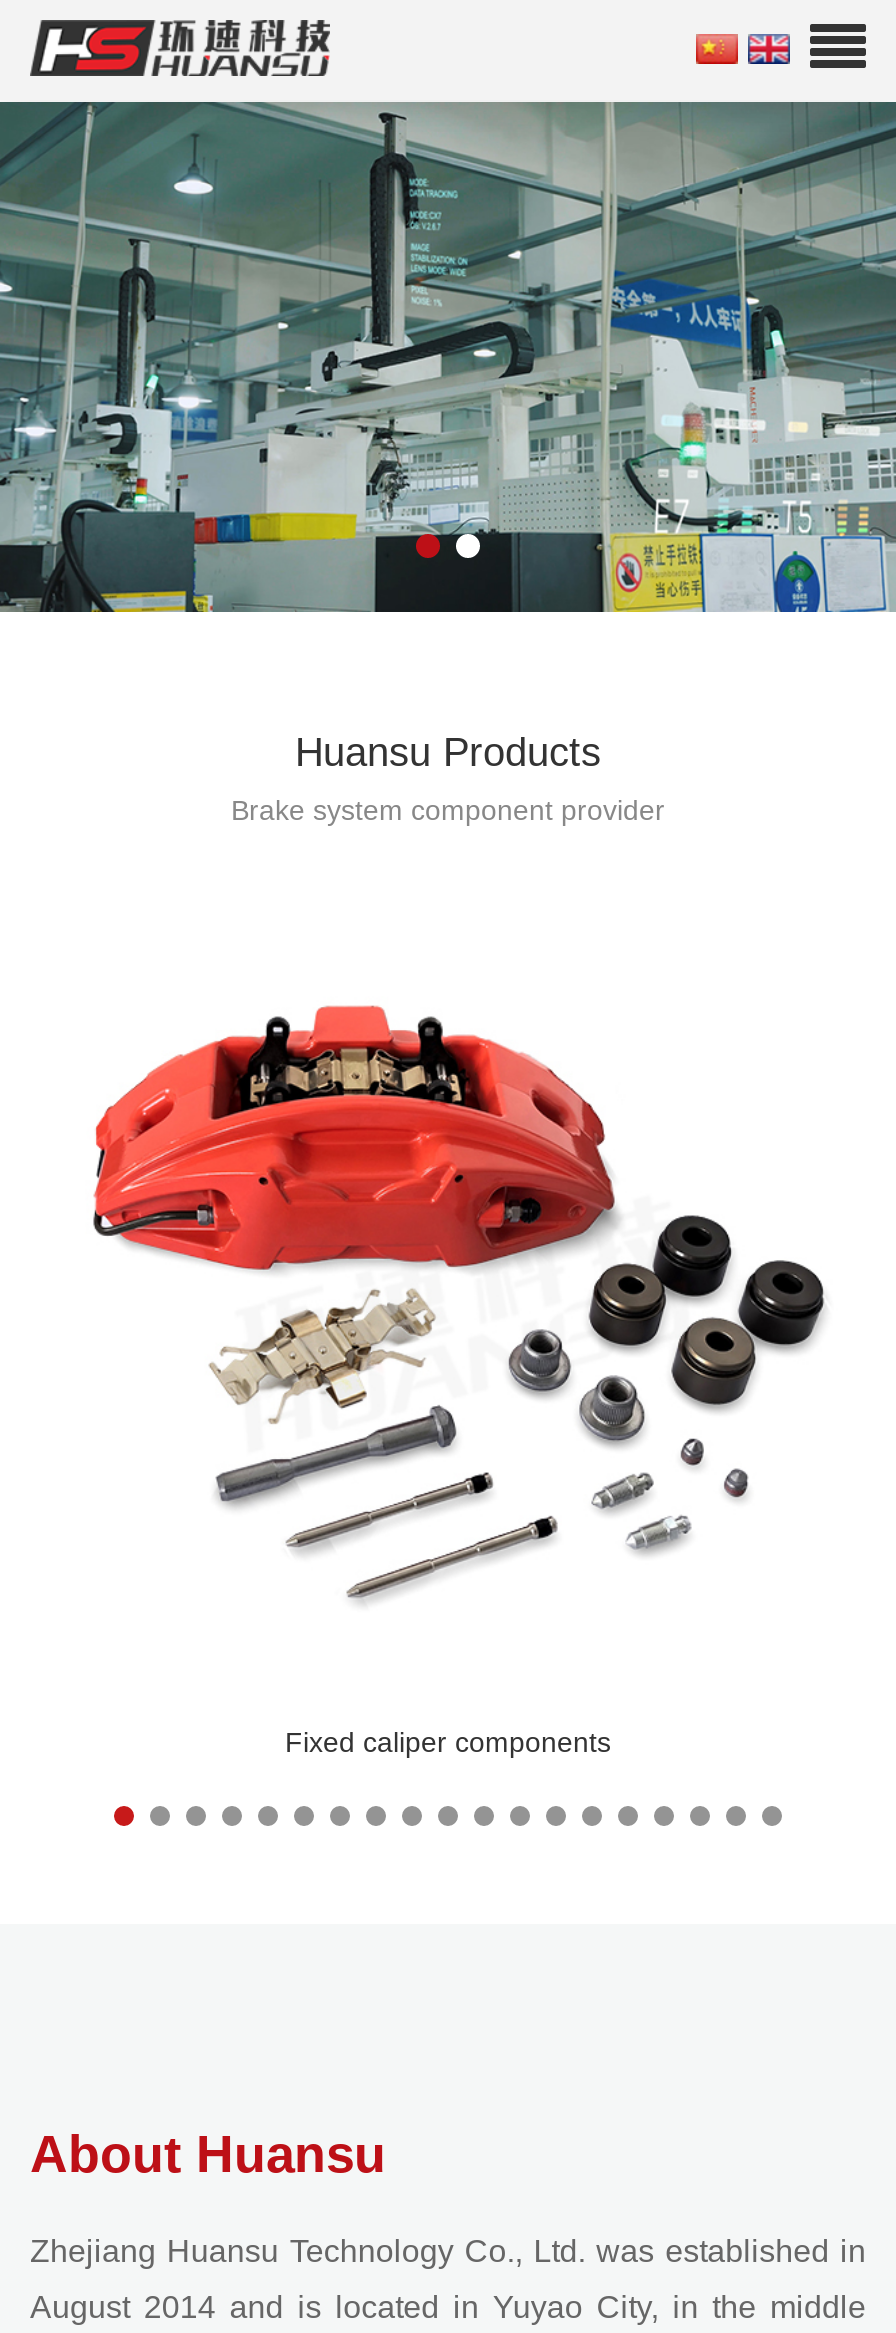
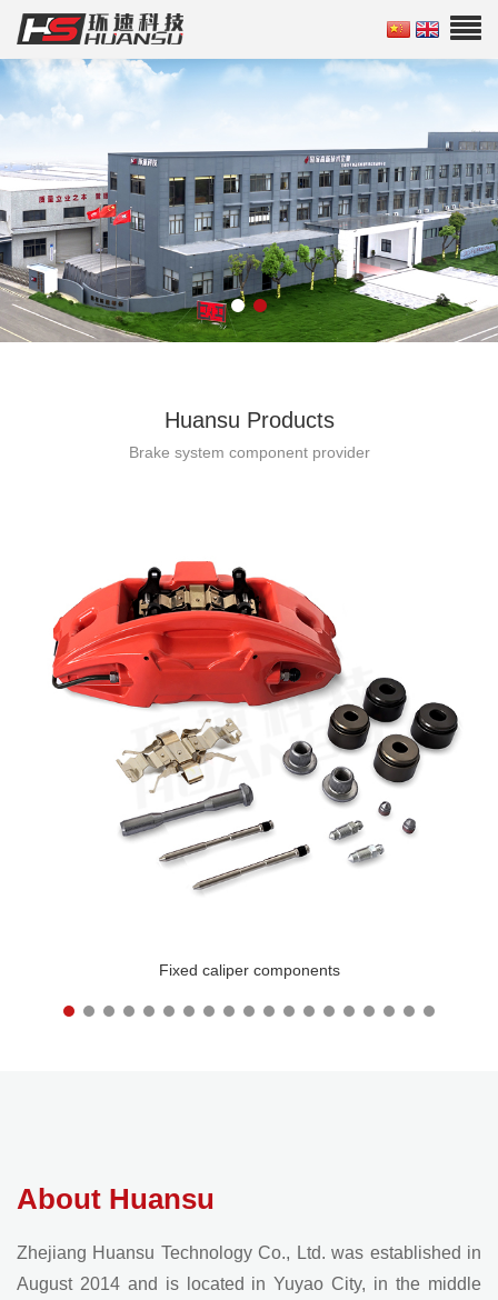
[6,100,890,614] [image] -> [3,59,495,343] [image]

